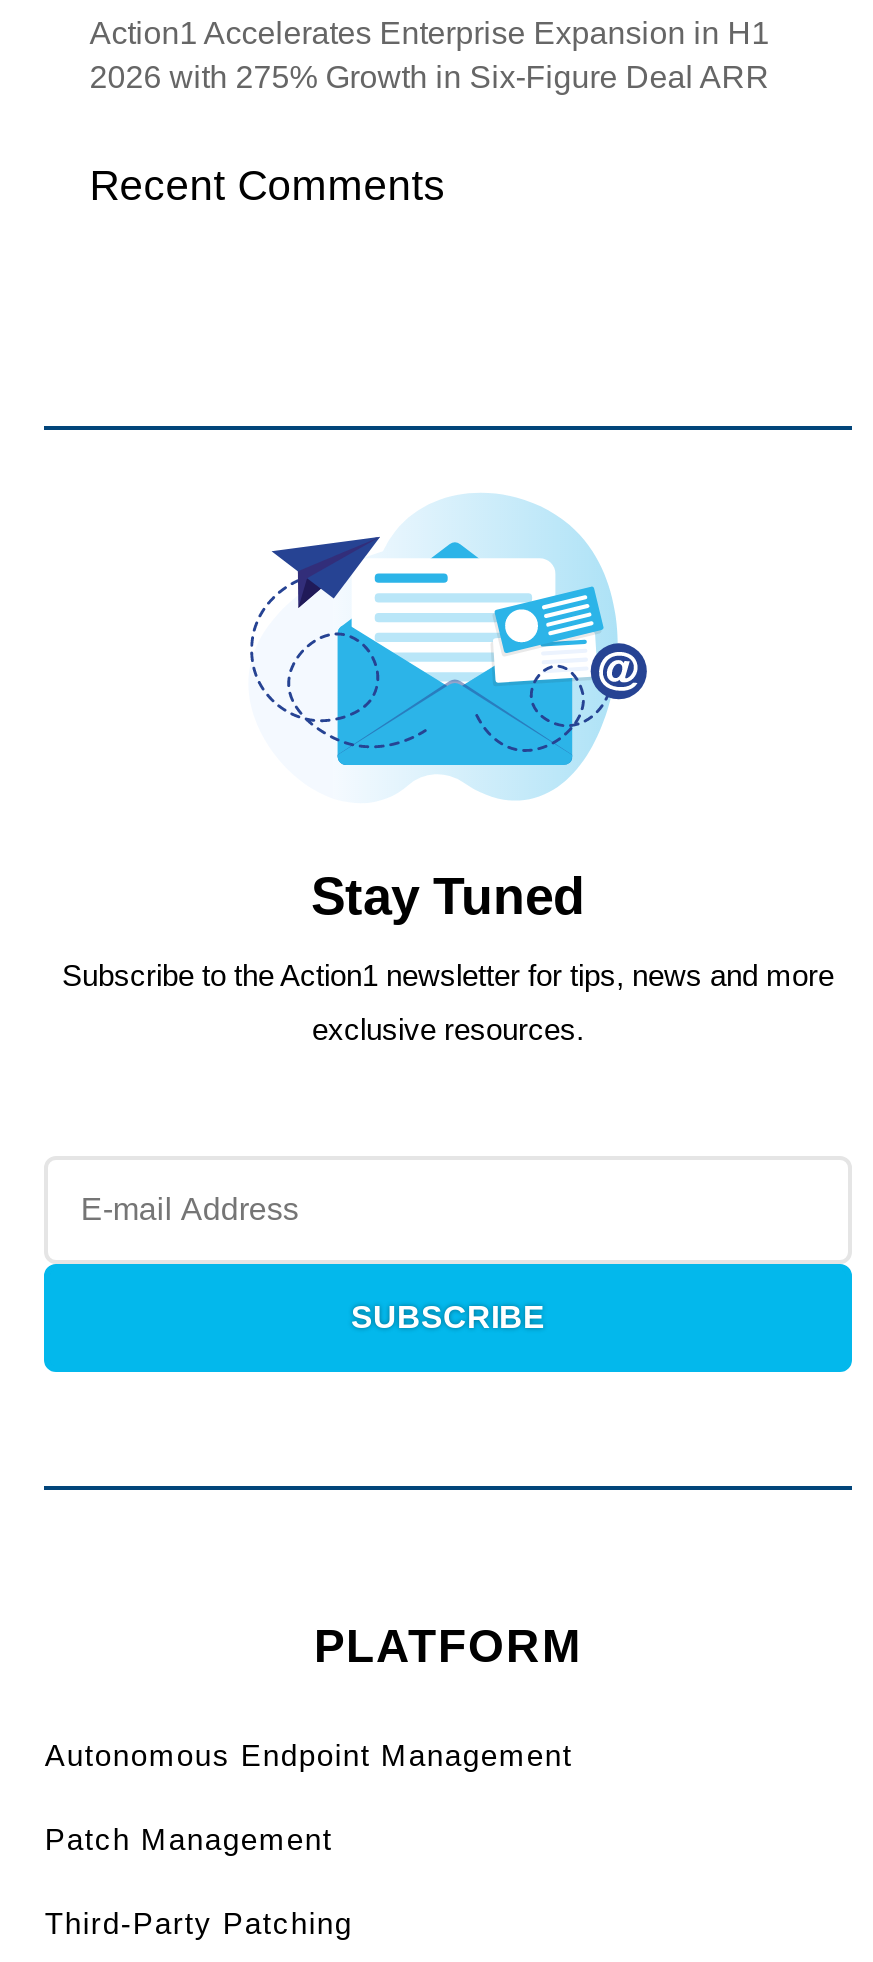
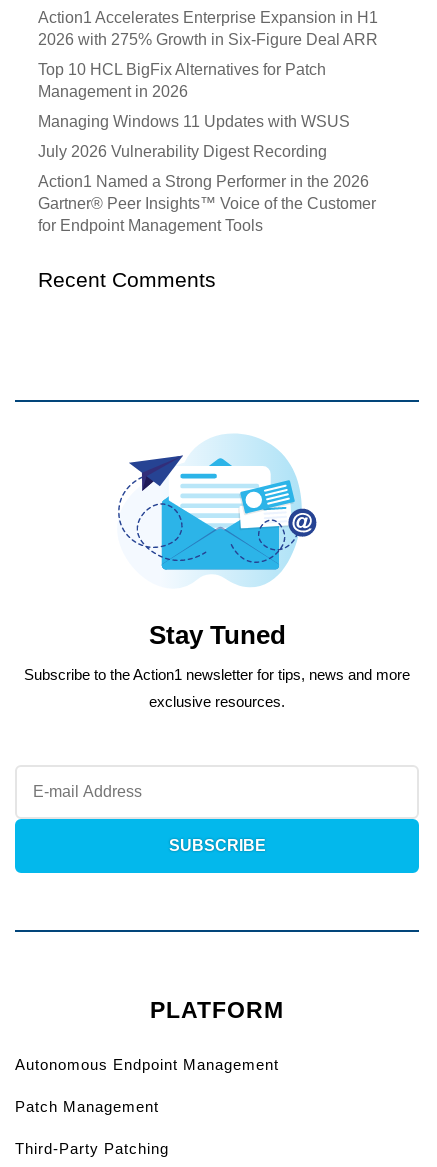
none -> [38,61,376,234] Top 10 HCL BigFix Alternatives for Patch | Management in 2026 | Managing Windows 11 Updates with WSUS | July 2026 Vulnerability Digest Recording | Action1 Named a Strong Performer in the 2026 | Gartner® Peer Insights™ Voice of the Customer | for Endpoint Management Tools

